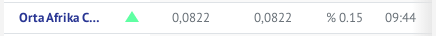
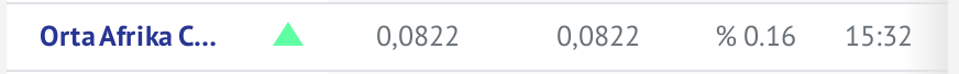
[326,9,363,26] % 0.15 -> [715,17,796,54] % 0.16
[385,9,416,26] 09:44 -> [845,17,913,54] 15:32

